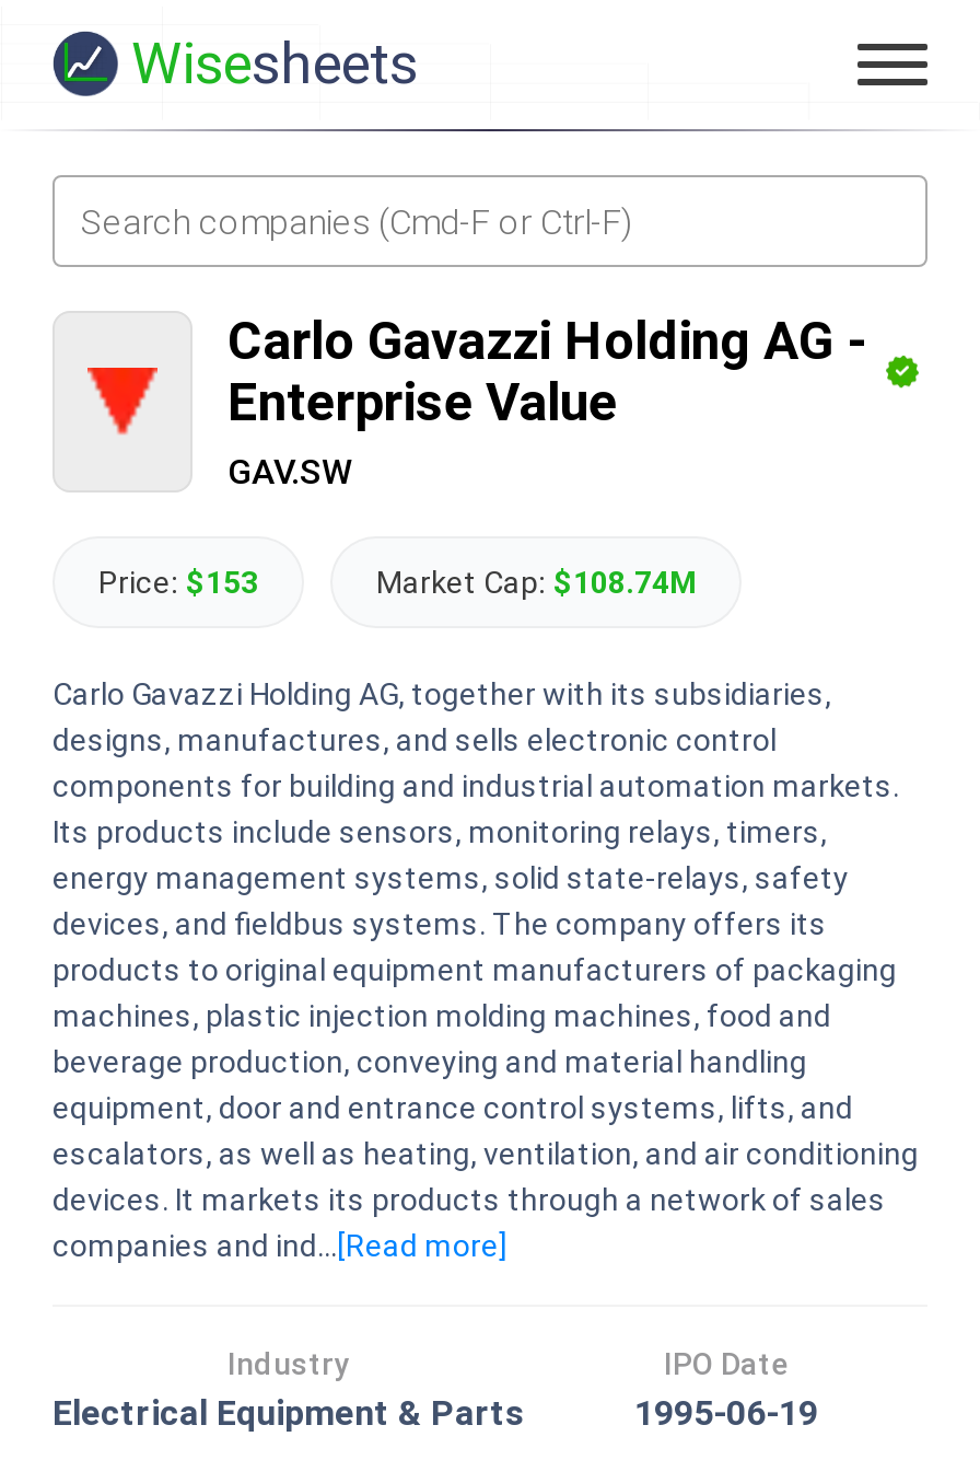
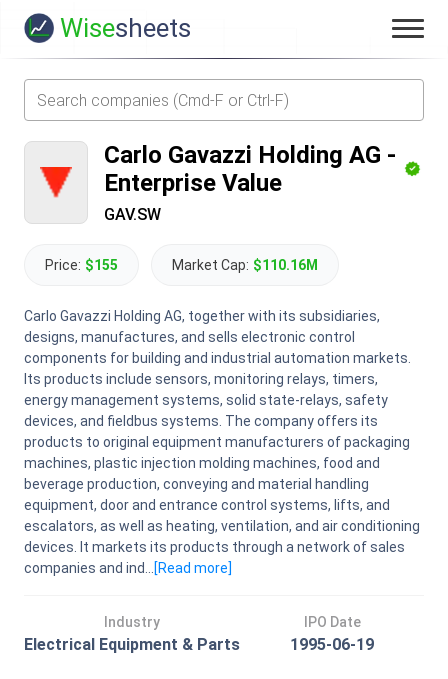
[98,565,258,600] Price: $153 -> [45,257,118,273] Price: $155
[376,565,696,600] Market Cap: $108.74M -> [172,257,318,273] Market Cap: $110.16M

